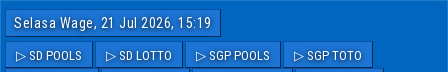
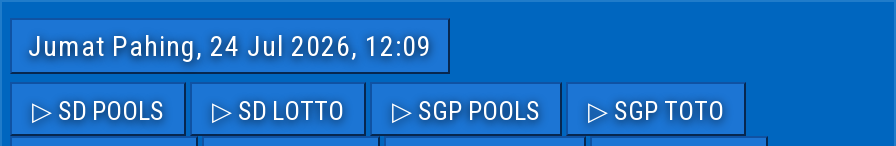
[14,15,211,31] Selasa Wage, 21 Jul 2026, 15:19 -> [28,30,432,62] Jumat Pahing, 24 Jul 2026, 12:09

